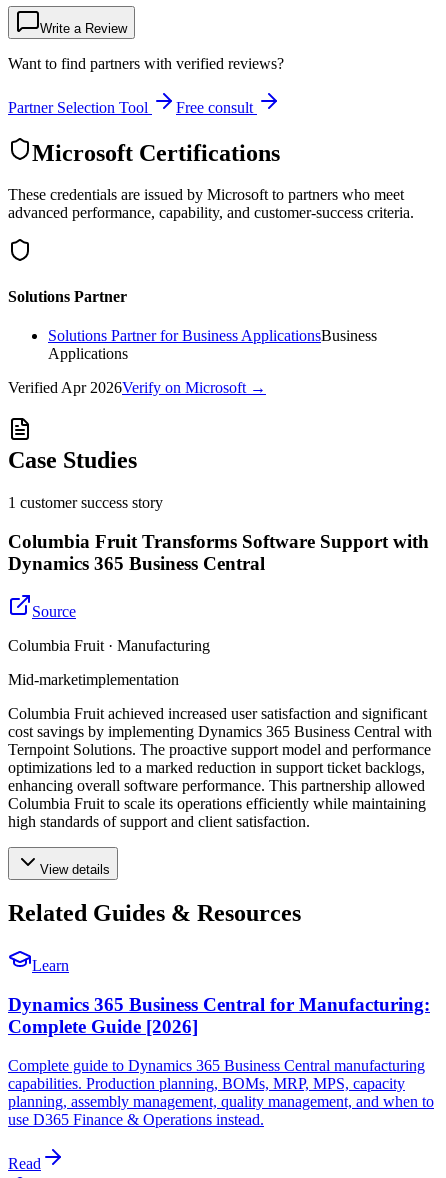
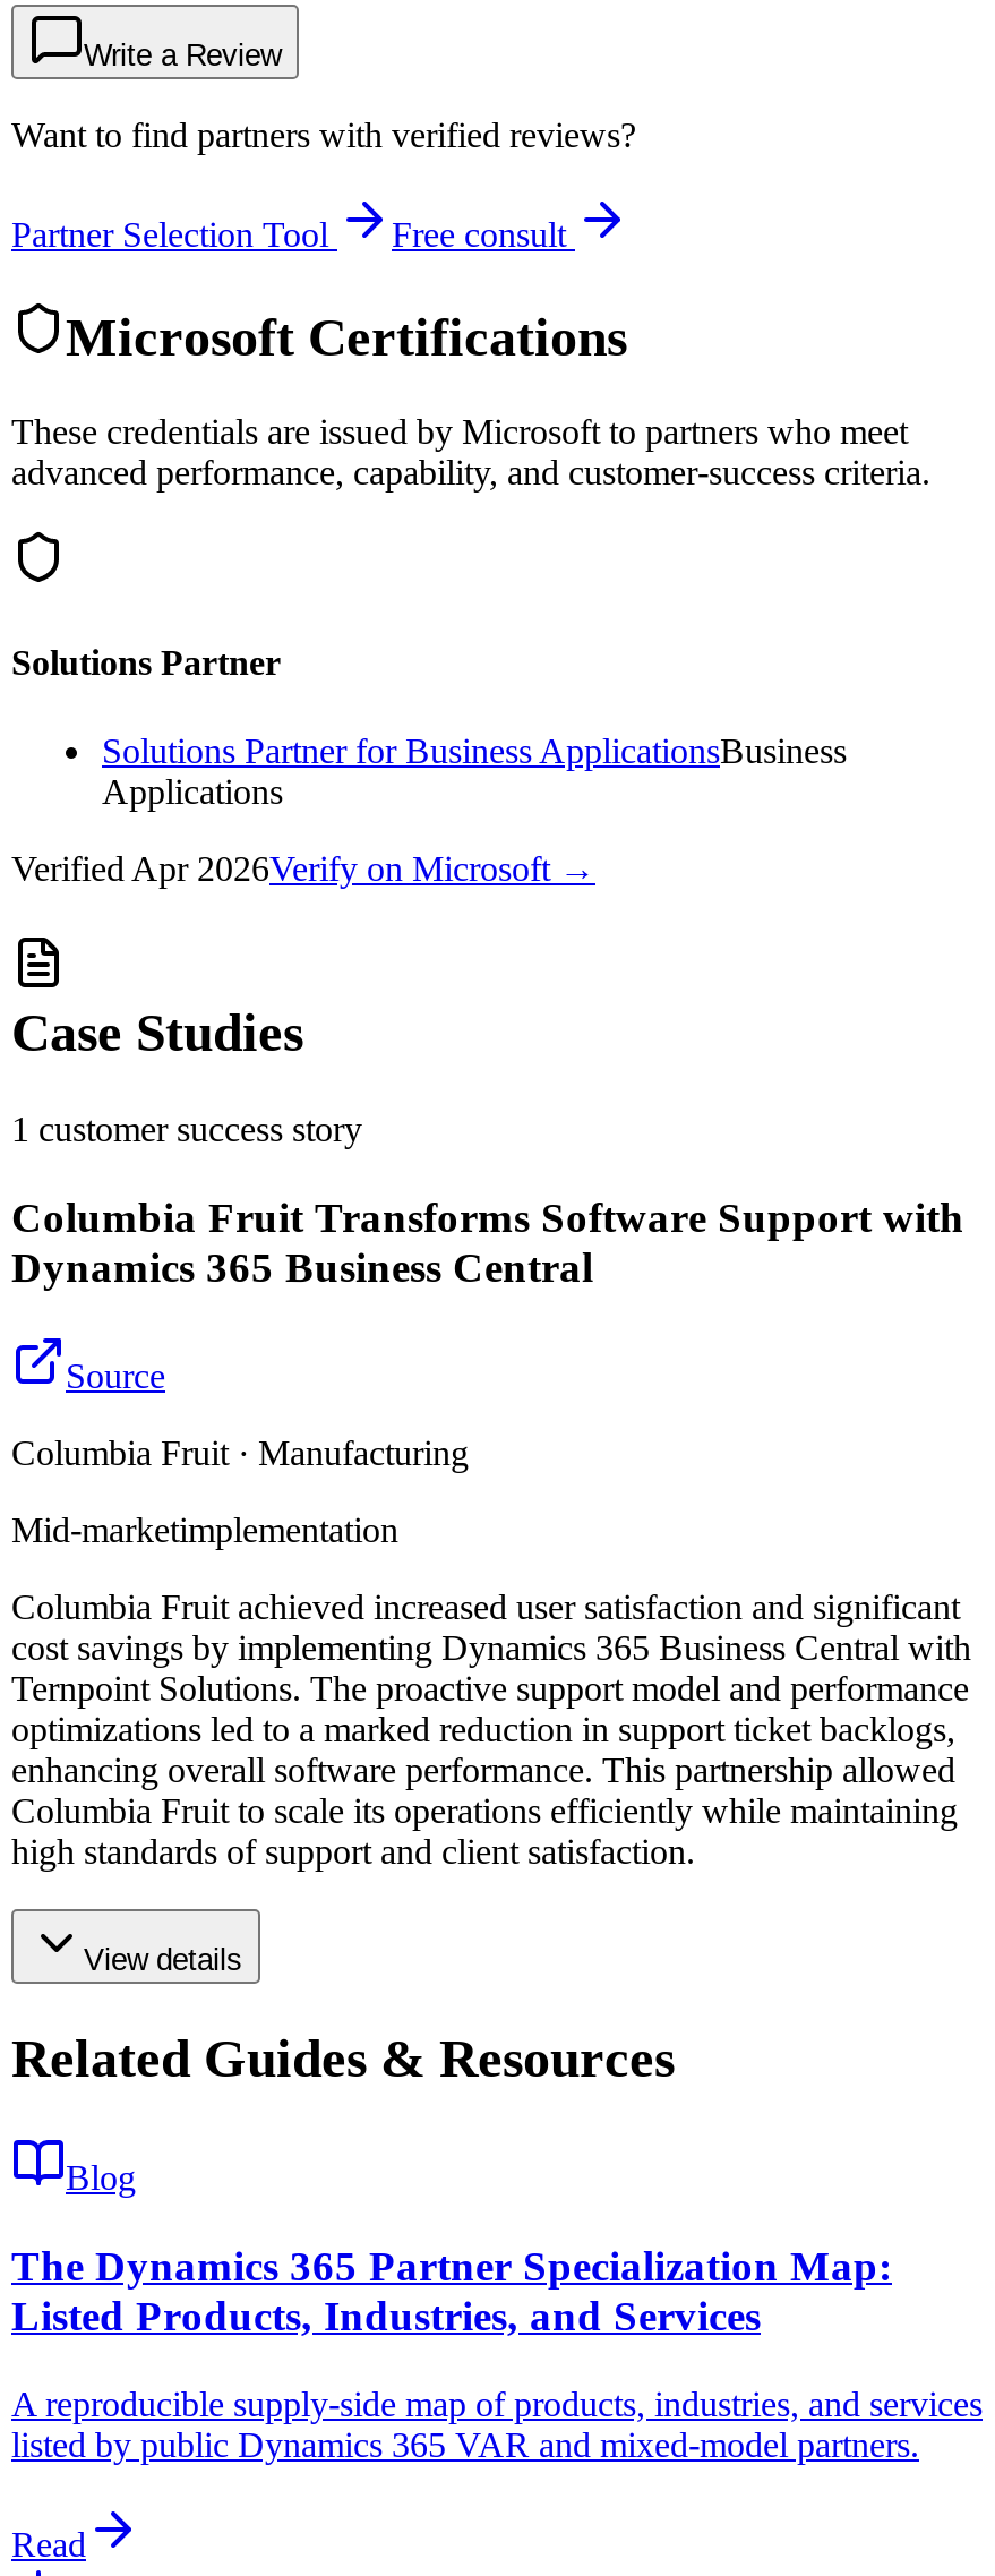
[32,957,69,974] Learn -> [66,2158,136,2197] Blog
[8,994,430,1037] Dynamics 365 Business Central for Manufacturing: | Complete Guide [2026] -> [11,2242,892,2339] The Dynamics 365 Partner Specialization Map: | Listed Products, Industries, and Services
[8,1056,434,1127] Complete guide to Dynamics 365 Business Central manufacturing | capabilities. Production planning, BOMs, MRP, MPS, capacity | planning, assembly management, quality management, and when to | use D365 Finance & Operations instead. -> [11,2384,983,2463] A reproducible supply-side map of products, industries, and services | listed by public Dynamics 365 VAR and mixed-model partners.

